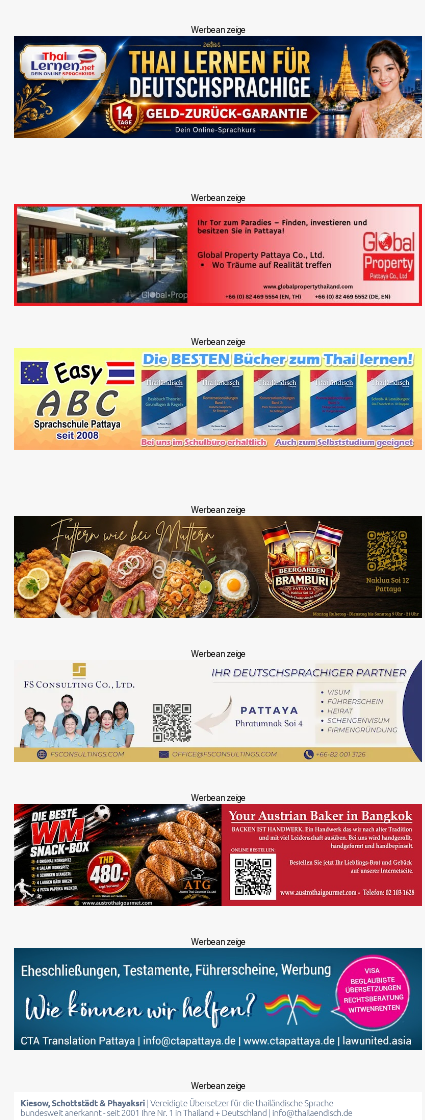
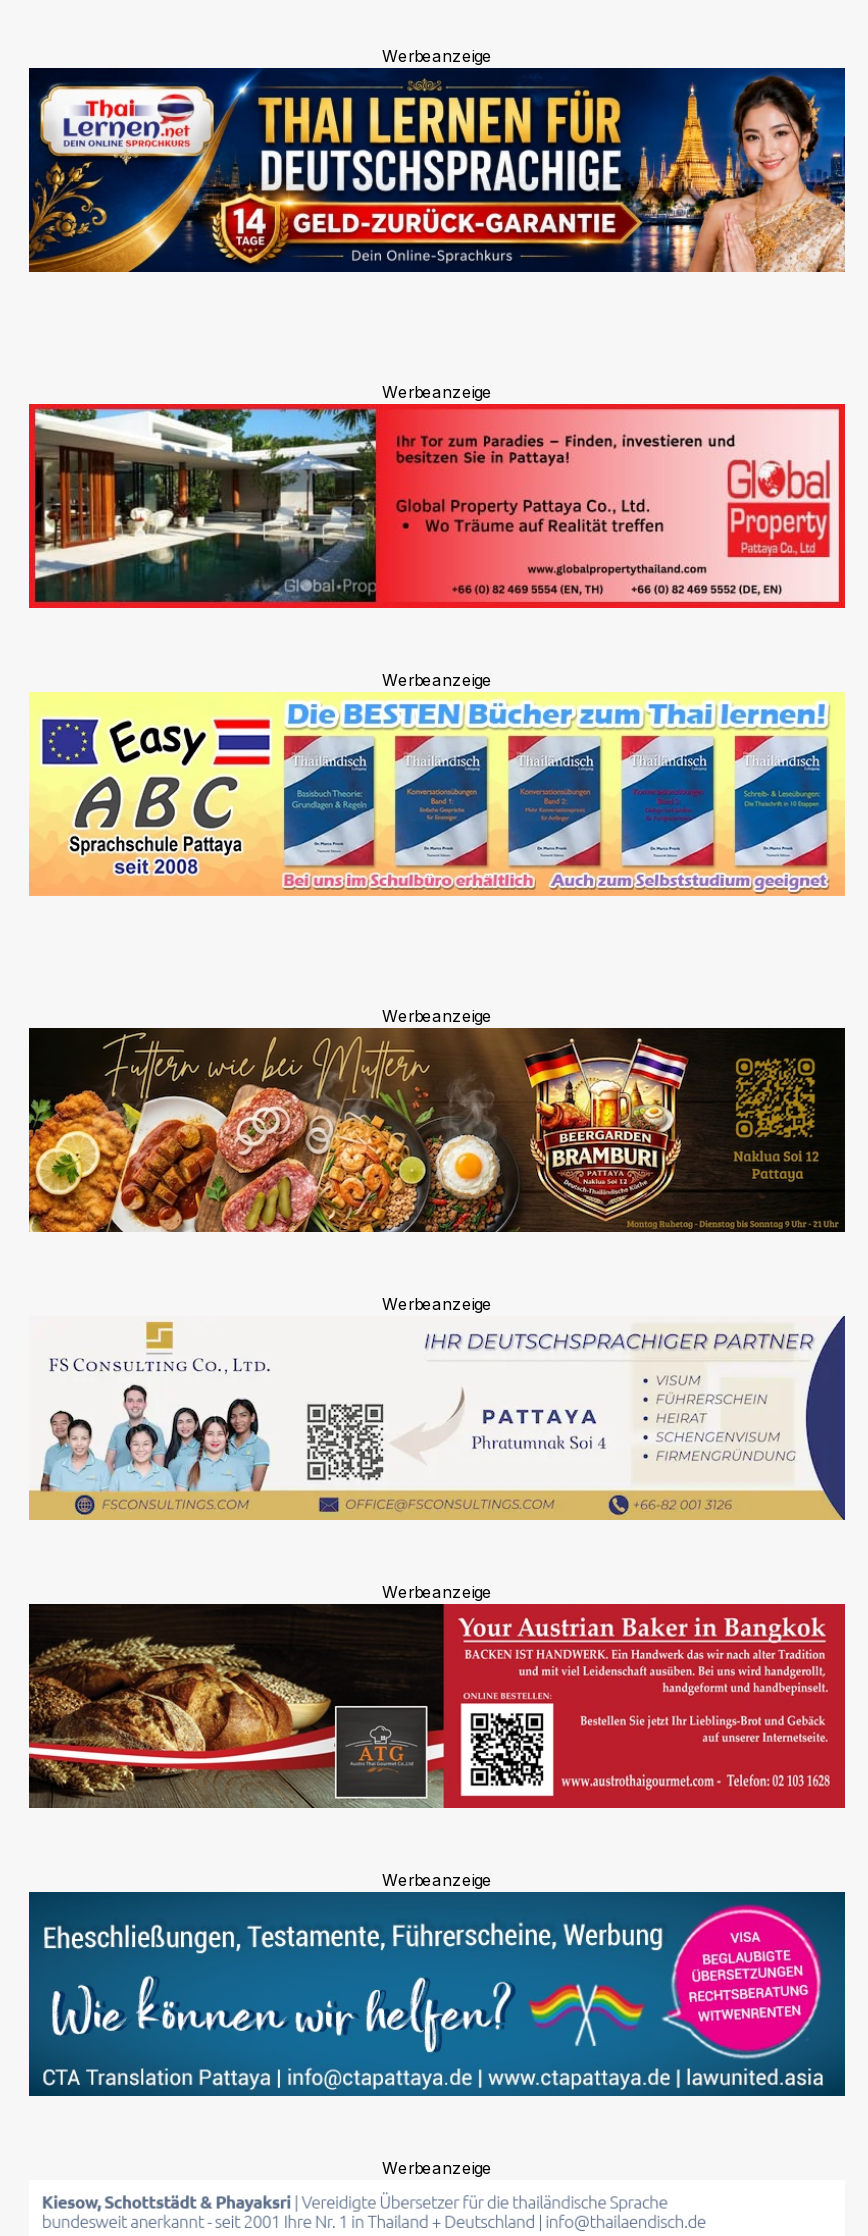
[13,803,223,907] [image] -> [27,1602,445,1810] [image]

